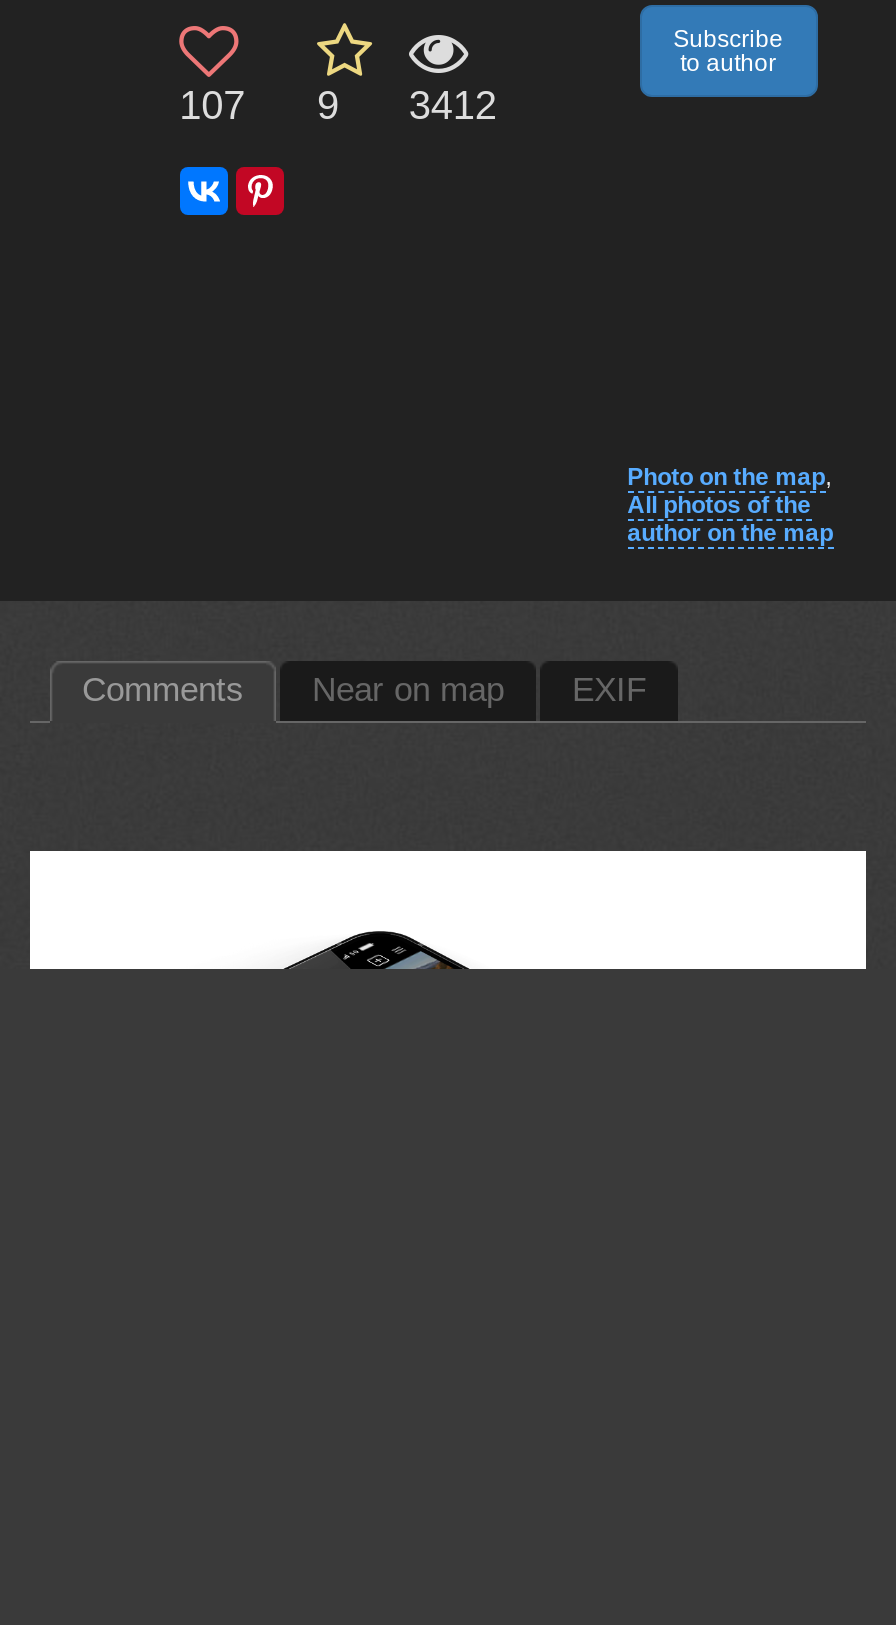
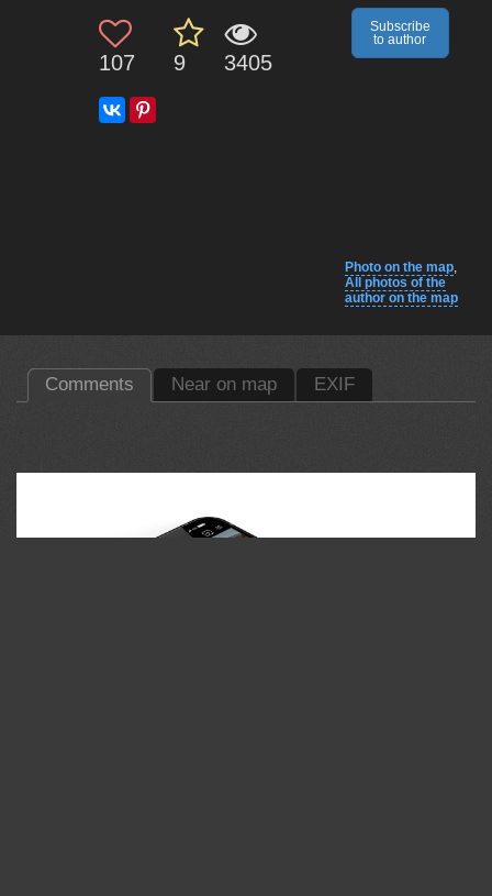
[179,82,497,126] 107 9 3412 -> [99,50,273,74] 107 9 3405

